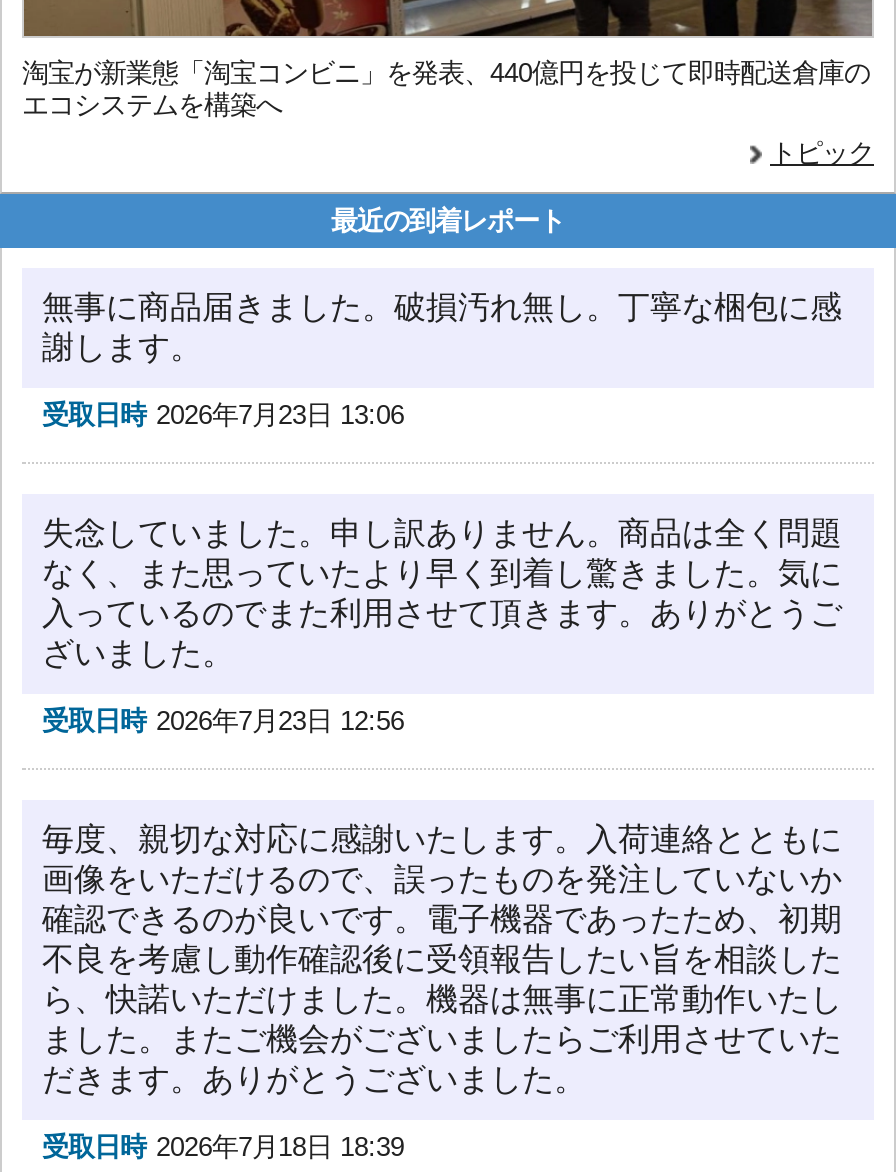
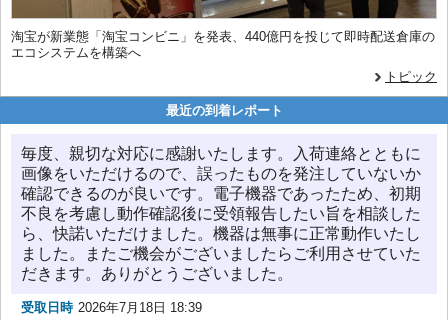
[42,291,842,431] 無事に商品届きました。破損汚れ無し。丁寧な梱包に感 | 謝します。 | 受取日時 2026年7月23日 13:06 -> none
[42,517,842,737] 失念していました。申し訳ありません。商品は全く問題 | なく、また思っていたより早く到着し驚きました。気に | 入っているのでまた利用させて頂きます。ありがとうご | ざいました。 | 受取日時 2026年7月23日 12:56 -> none

